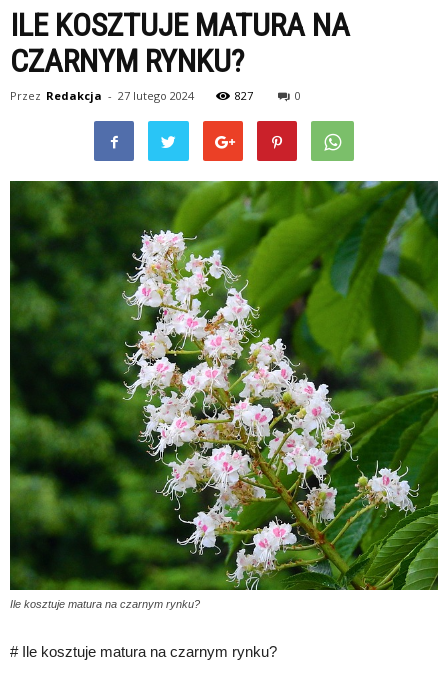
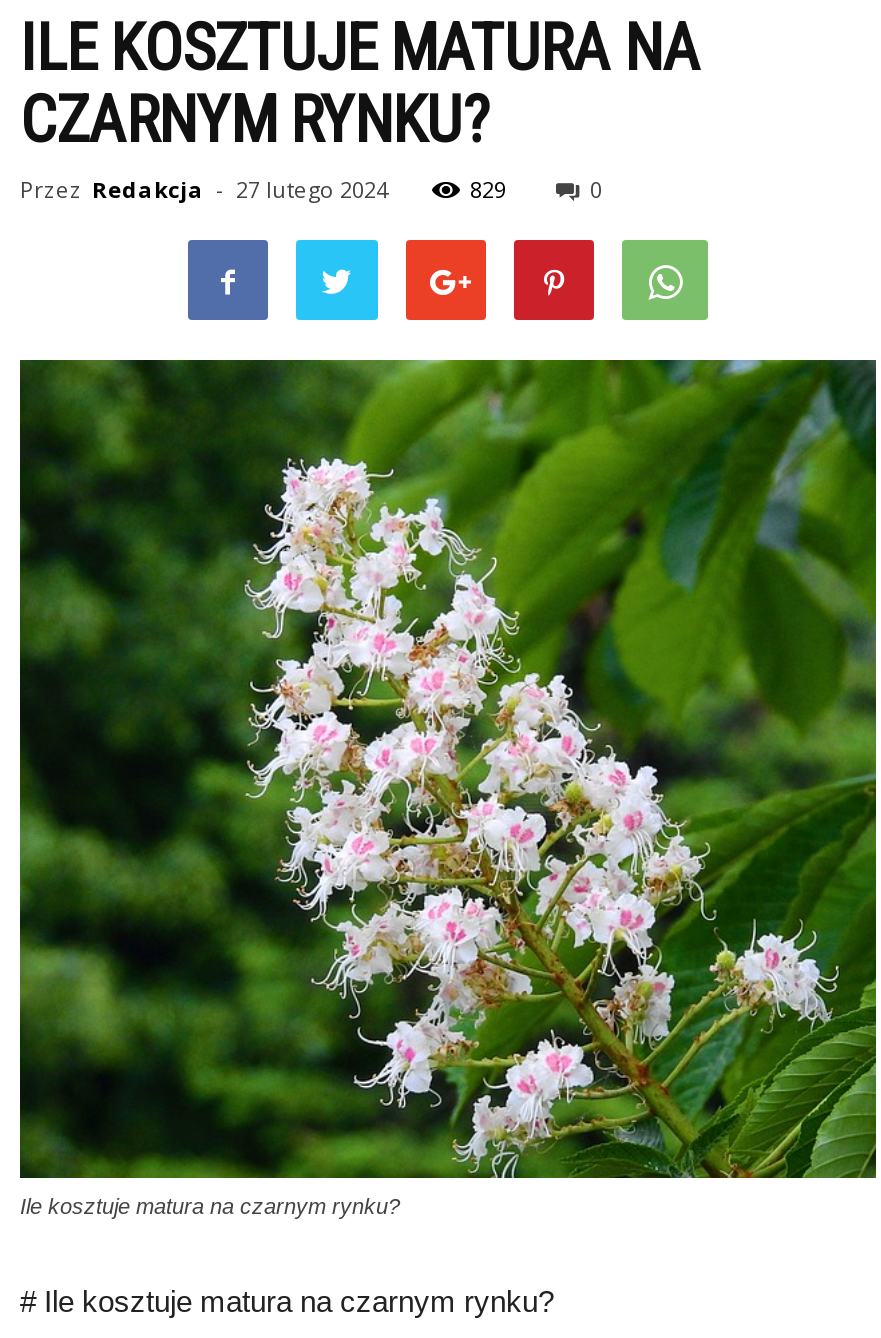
[235,88,253,103] 827 -> [470,174,506,204] 829

